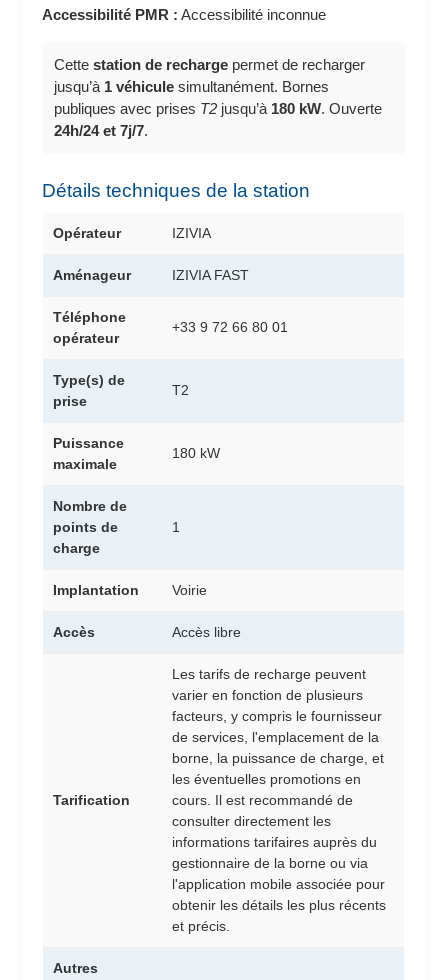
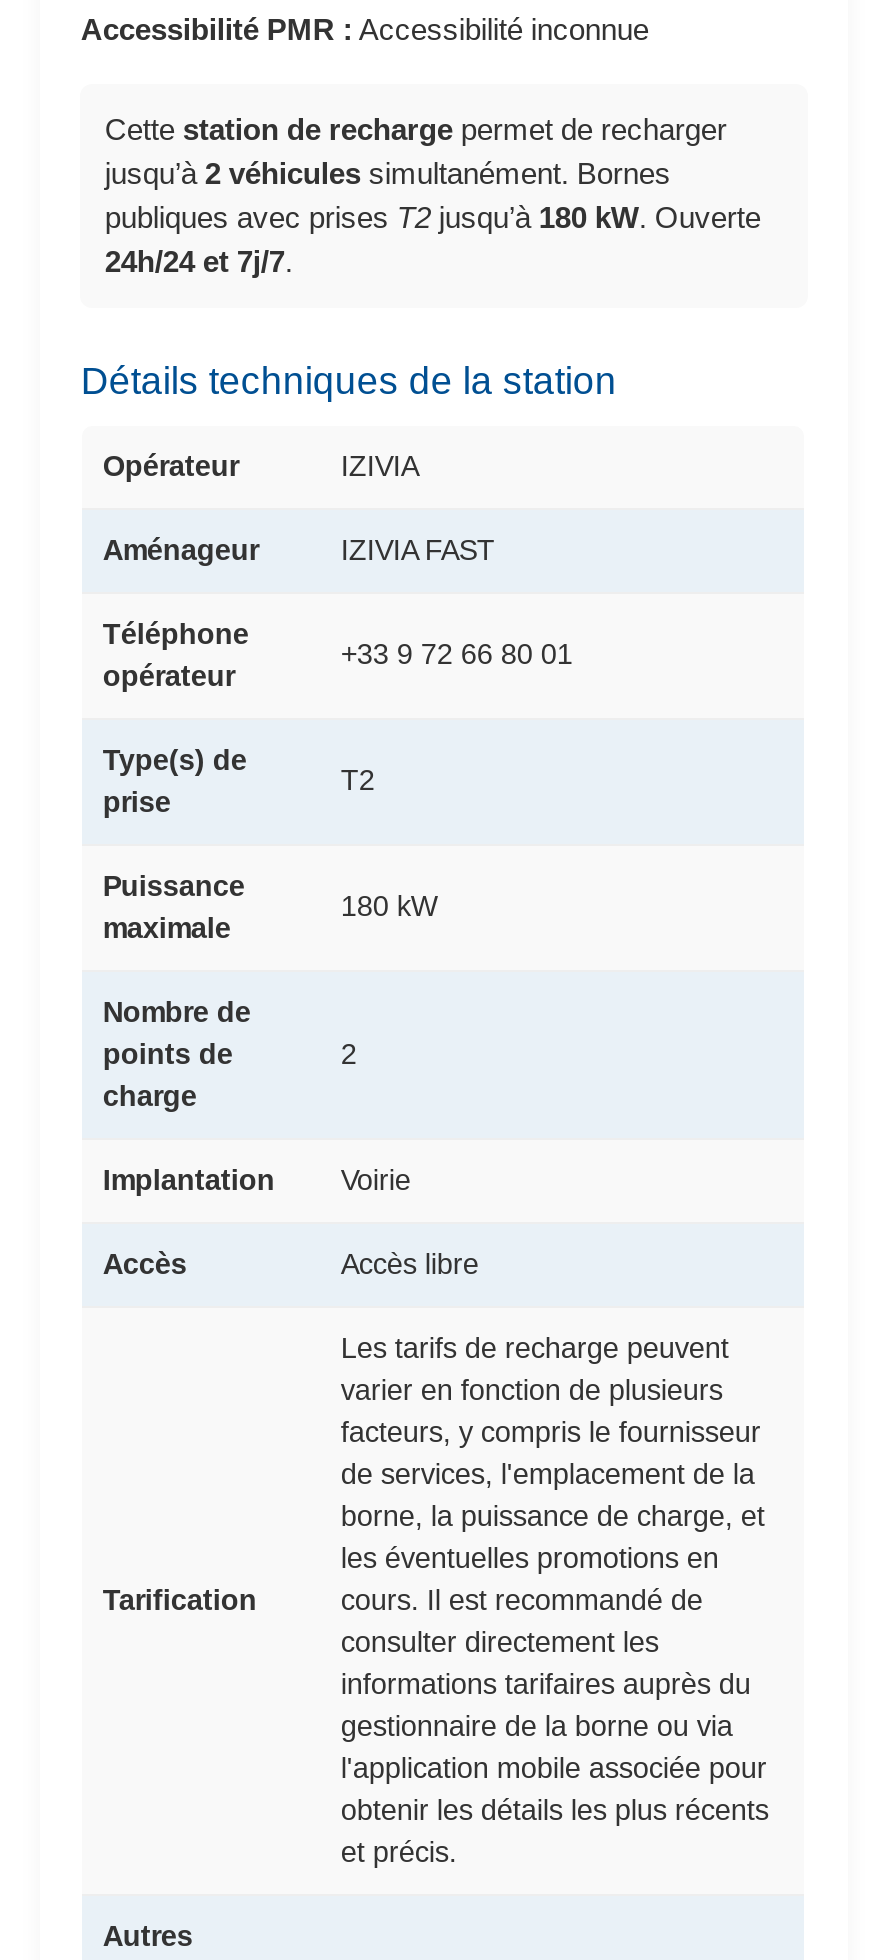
[54,78,329,95] jusqu’à 1 véhicule simultanément. Bornes -> [105,156,671,190] jusqu’à 2 véhicules simultanément. Bornes
[172,519,180,535] 1 -> [341,1038,357,1070] 2

